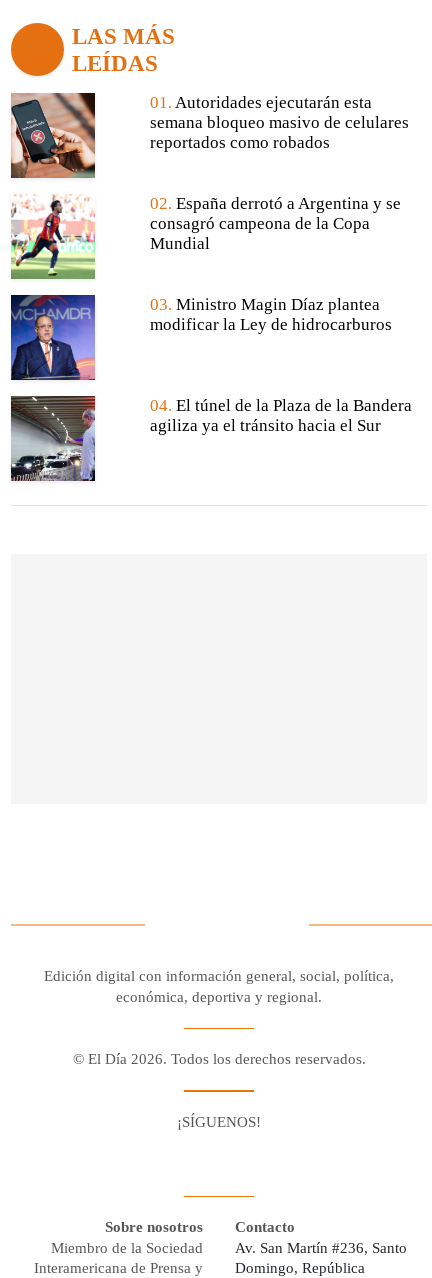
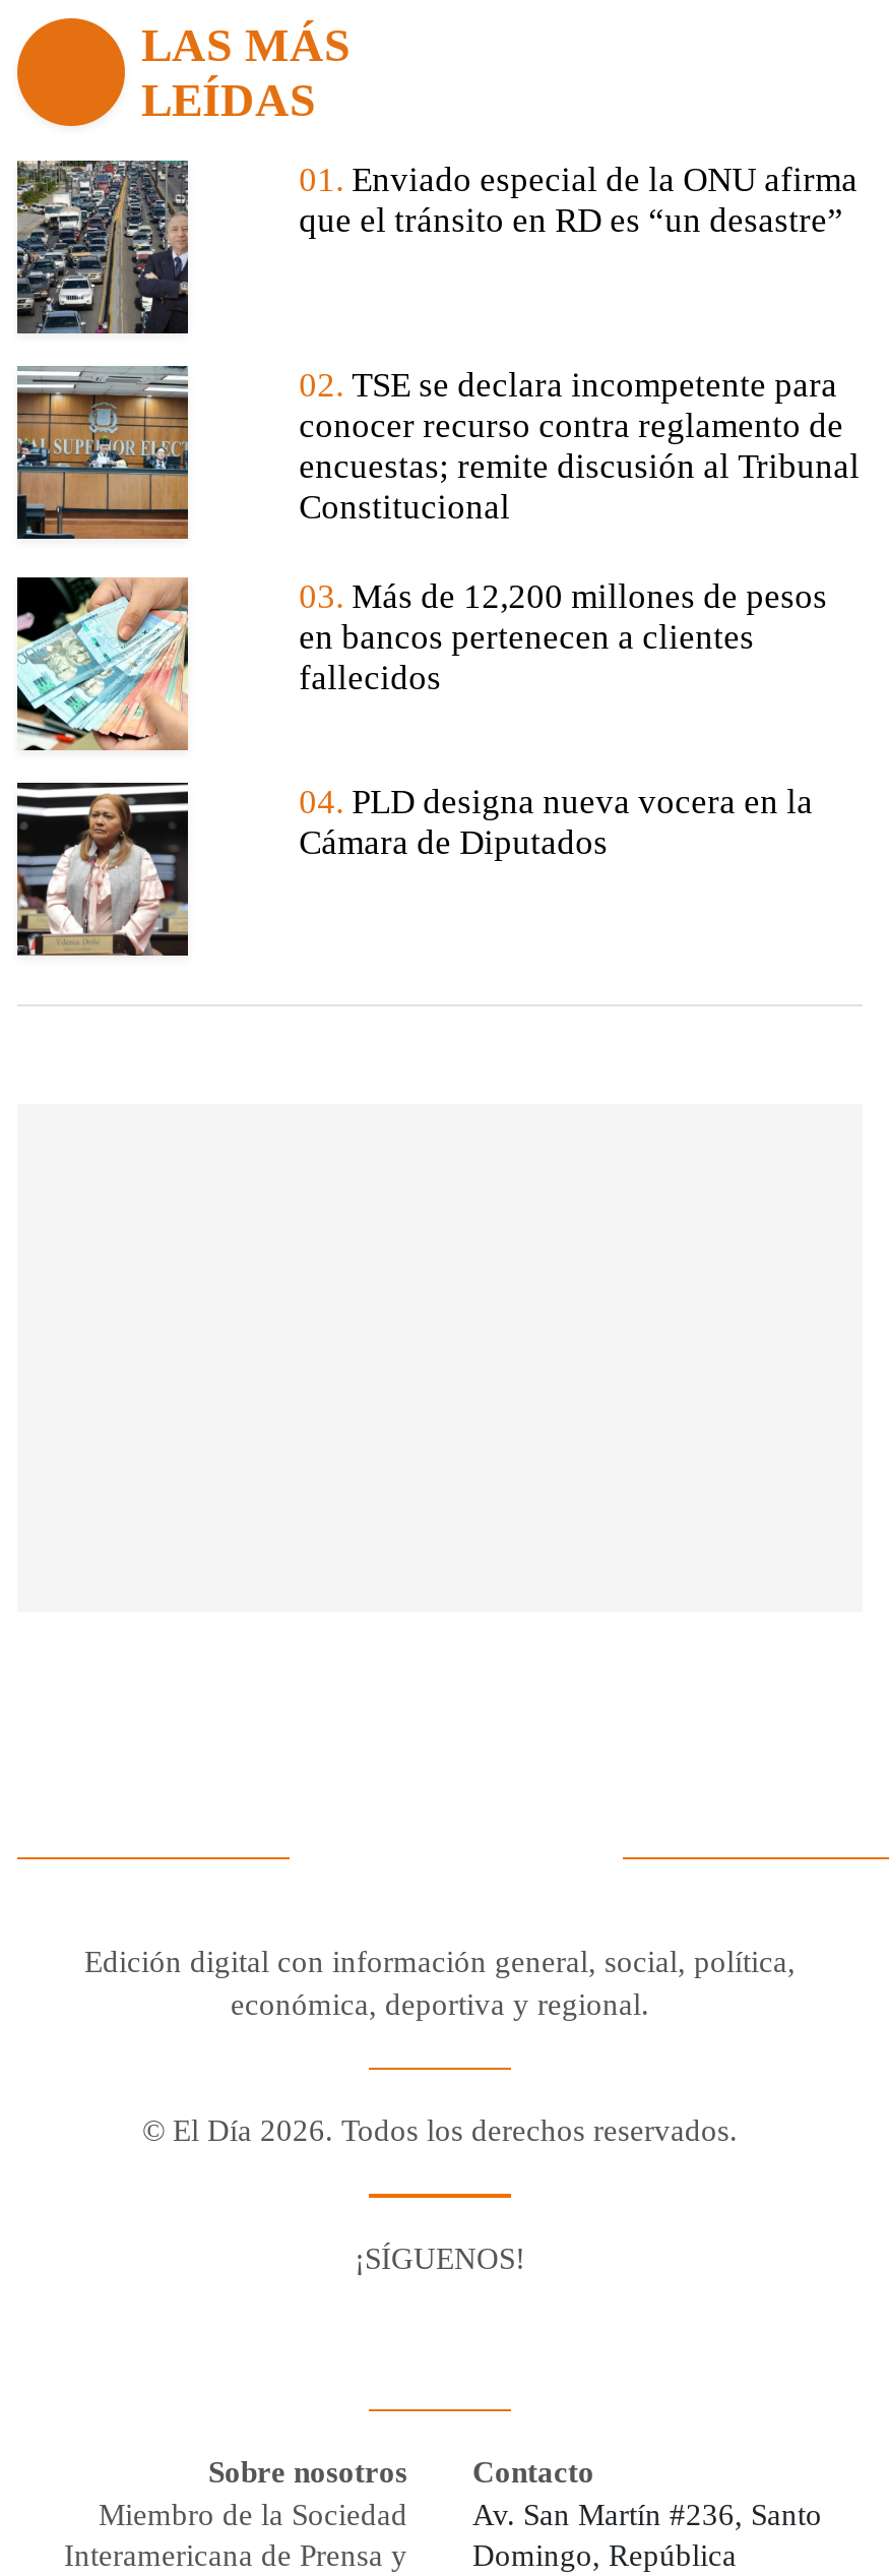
[10,92,96,179] [image] -> [15,159,190,335] [image]
[150,93,409,152] 01. Autoridades ejecutarán esta | semana bloqueo masivo de celulares | reportados como robados -> [299,160,858,239] 01. Enviado especial de la ONU afirma | que el tránsito en RD es “un desastre”
[10,194,96,280] [image] -> [15,364,190,541] [image]
[150,194,401,253] 02. España derrotó a Argentina y se | consagró campeona de la Copa | Mundial -> [299,365,860,526] 02. TSE se declara incompetente para | conocer recurso contra reglamento de | encuestas; remite discusión al Tribunal | Constitucional
[10,294,96,381] [image] -> [15,575,190,752] [image]
[150,295,392,334] 03. Ministro Magin Díaz plantea | modificar la Ley de hidrocarburos -> [299,577,827,697] 03. Más de 12,200 millones de pesos | en bancos pertenecen a clientes | fallecidos
[10,396,96,481] [image] -> [17,783,190,958] [image]
[150,396,412,435] 04. El túnel de la Plaza de la Bandera | agiliza ya el tránsito hacia el Sur -> [299,782,813,861] 04. PLD designa nueva vocera en la | Cámara de Diputados

